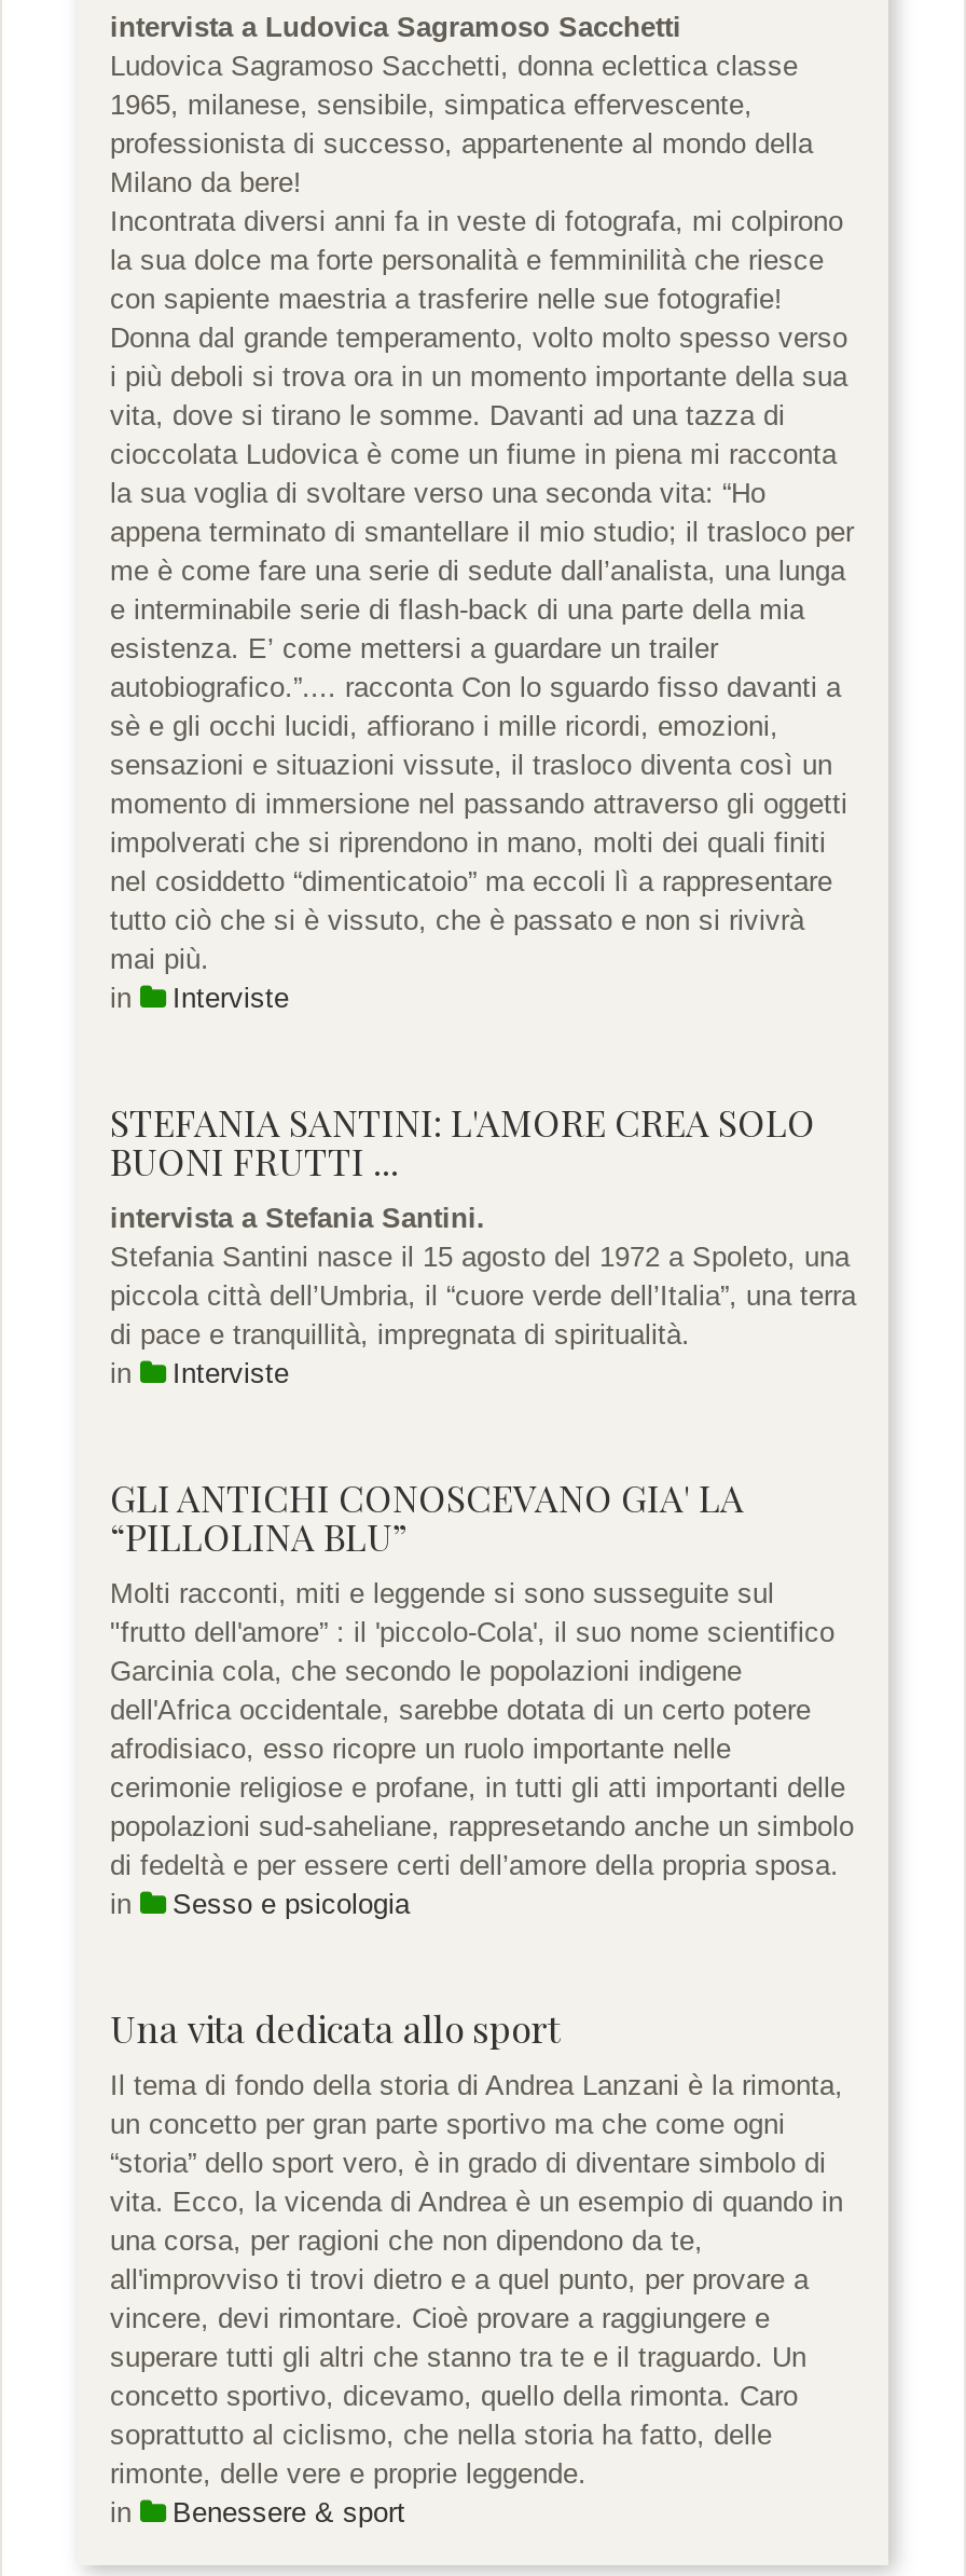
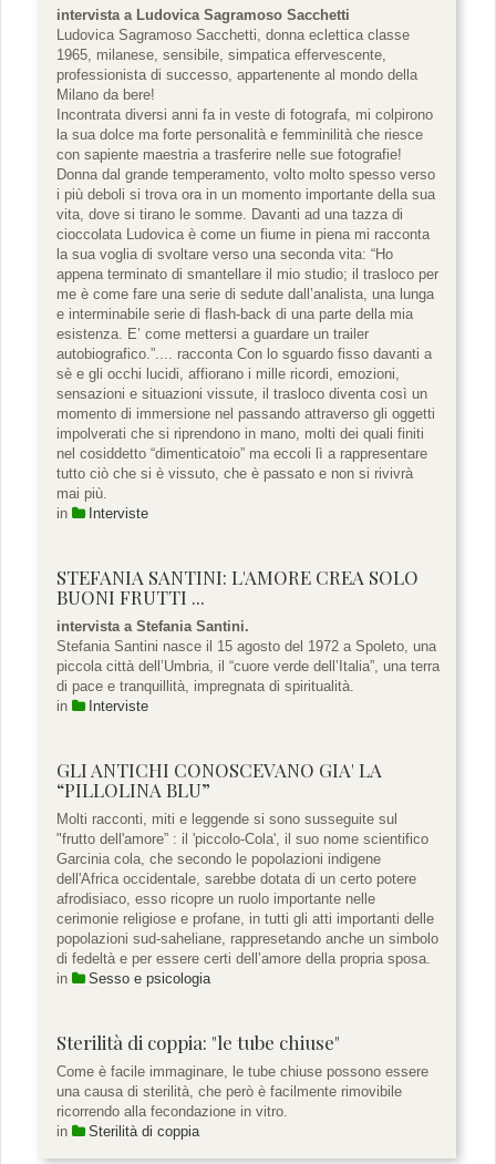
[110,2003,843,2489] Una vita dedicata allo sport | Il tema di fondo della storia di Andrea Lanzani è la rimonta, | un concetto per gran parte sportivo ma che come ogni | “storia” dello sport vero, è in grado di diventare simbolo di | vita. Ecco, la vicenda di Andrea è un esempio di quando in | una corsa, per ragioni che non dipendono da te, | all'improvviso ti trovi dietro e a quel punto, per provare a | vincere, devi rimontare. Cioè provare a raggiungere e | superare tutti gli altri che stanno tra te e il traguardo. Un | concetto sportivo, dicevamo, quello della rimonta. Caro | soprattutto al ciclismo, che nella storia ha fatto, delle | rimonte, delle vere e proprie leggende. -> [56,1029,428,1119] Sterilità di coppia: "le tube chiuse" | Come è facile immaginare, le tube chiuse possono essere | una causa di sterilità, che però è facilmente rimovibile | ricorrendo alla fecondazione in vitro.
[172,2495,405,2527] Benessere & sport -> [89,1122,199,1139] Sterilità di coppia

